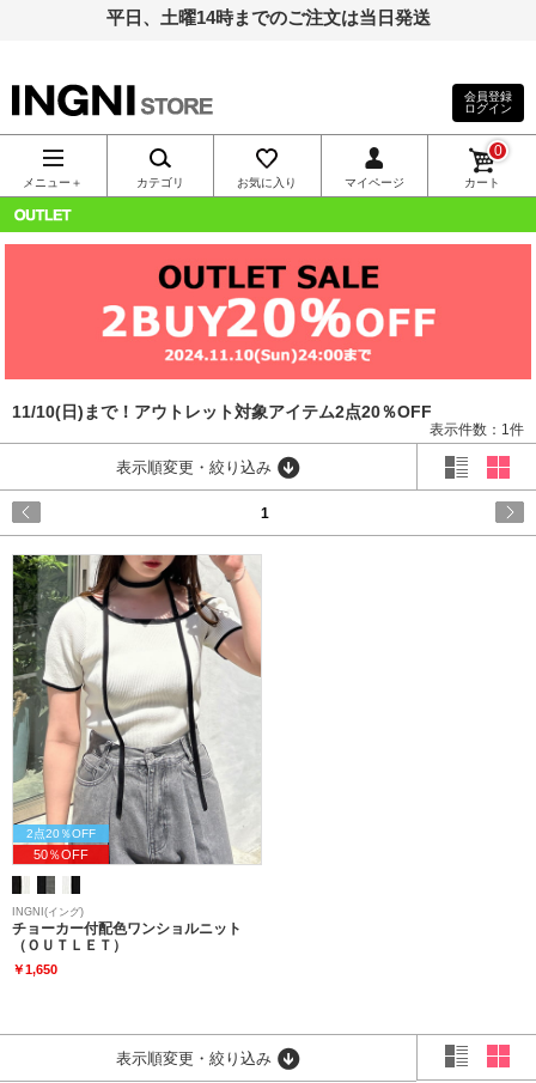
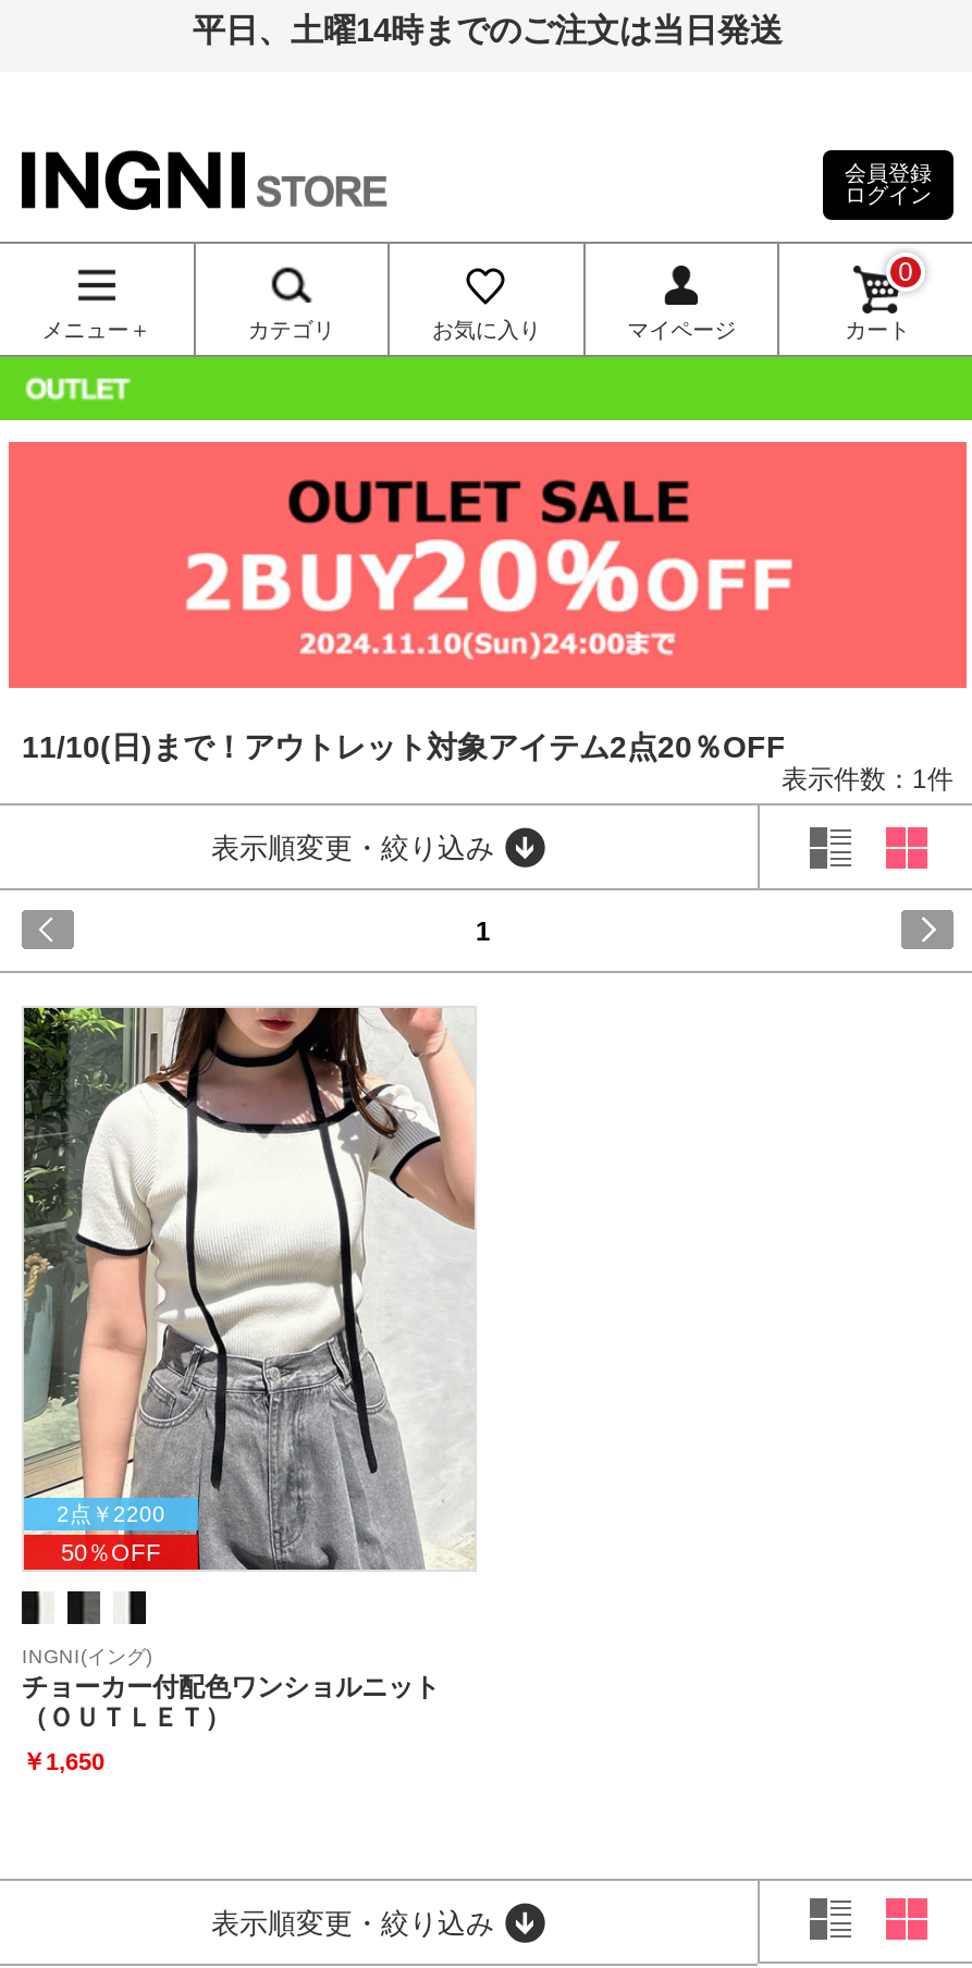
[26,826,96,839] 2点20％OFF -> [57,1501,165,1525] 2点￥2200

